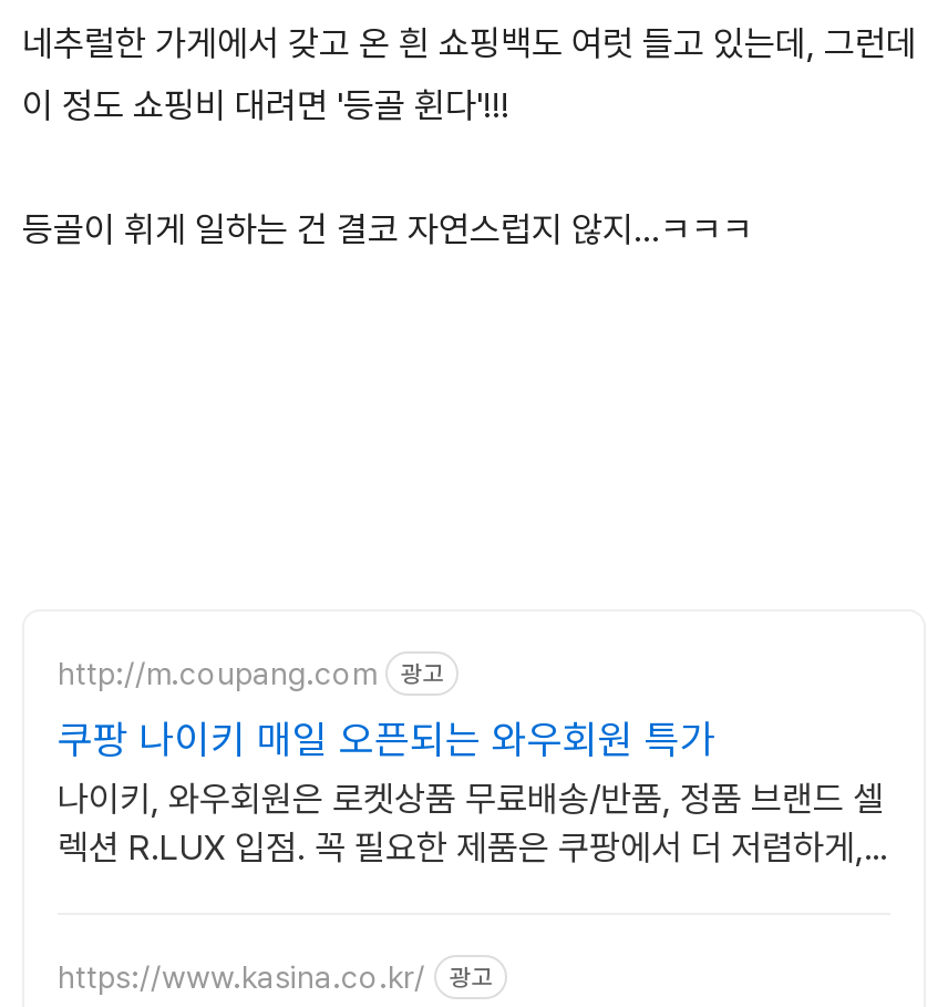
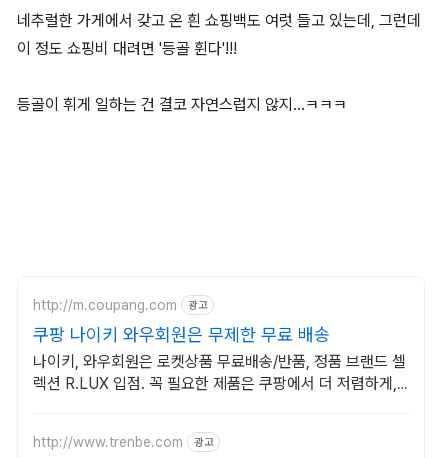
[58,716,715,762] 쿠팡 나이키 매일 오픈되는 와우회원 특가 -> [33,324,330,345] 쿠팡 나이키 와우회원은 무제한 무료 배송
[58,958,425,994] https://www.kasina.co.kr/ -> [33,433,183,449] http://www.trenbe.com

